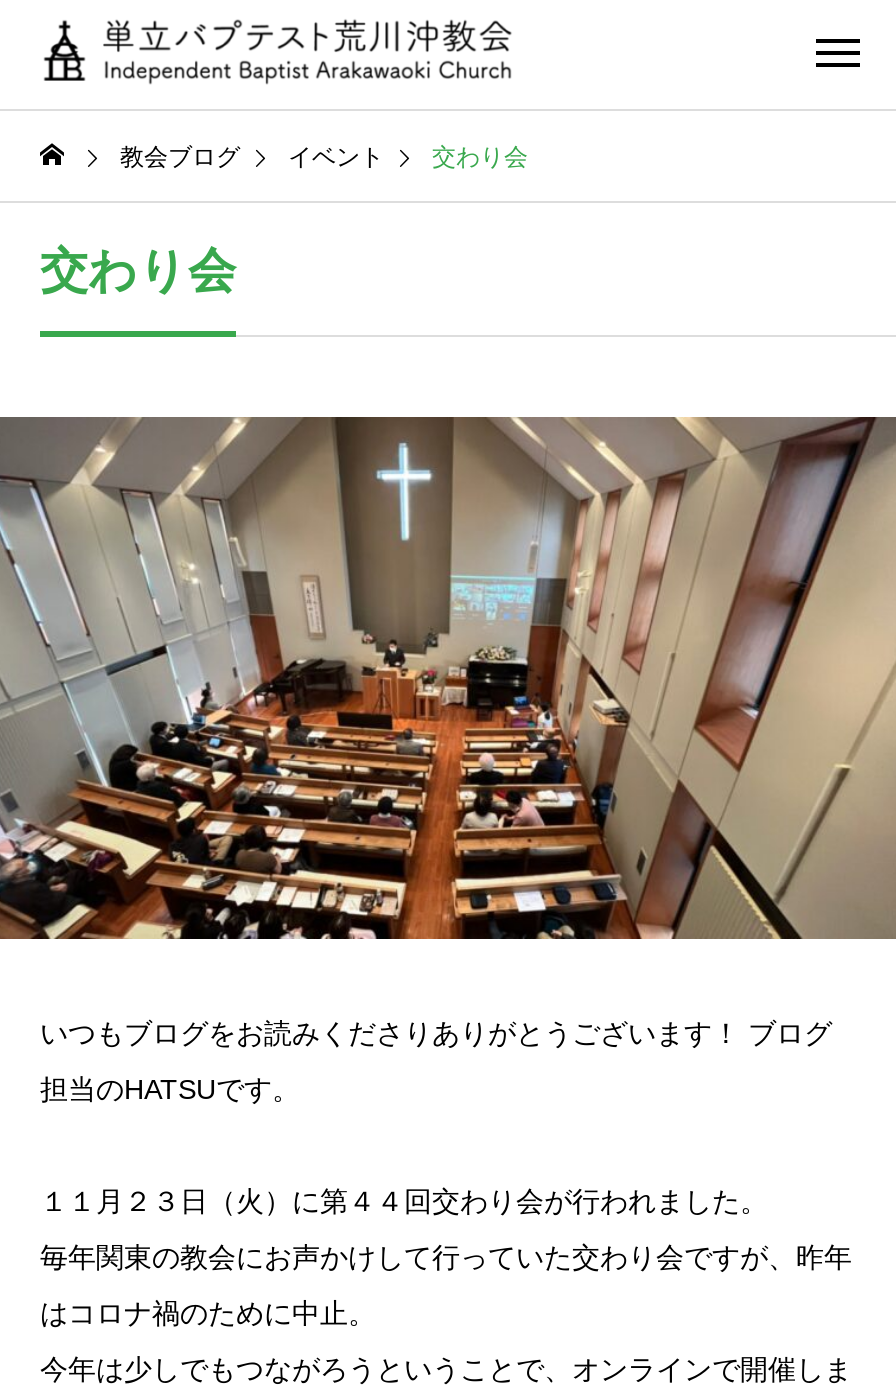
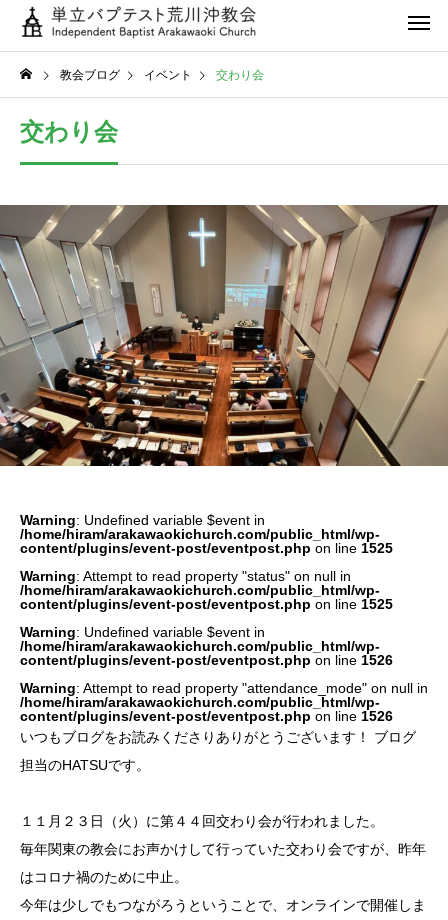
none -> [20,512,428,724] Warning: Undefined variable $event in | /home/hiram/arakawaokichurch.com/public_html/wp- | content/plugins/event-post/eventpost.php on line 1525 | Warning: Attempt to read property "status" on null in | /home/hiram/arakawaokichurch.com/public_html/wp- | content/plugins/event-post/eventpost.php on line 1525 | Warning: Undefined variable $event in | /home/hiram/arakawaokichurch.com/public_html/wp- | content/plugins/event-post/eventpost.php on line 1526 | Warning: Attempt to read property "attendance_mode" on null in | /home/hiram/arakawaokichurch.com/public_html/wp- | content/plugins/event-post/eventpost.php on line 1526

